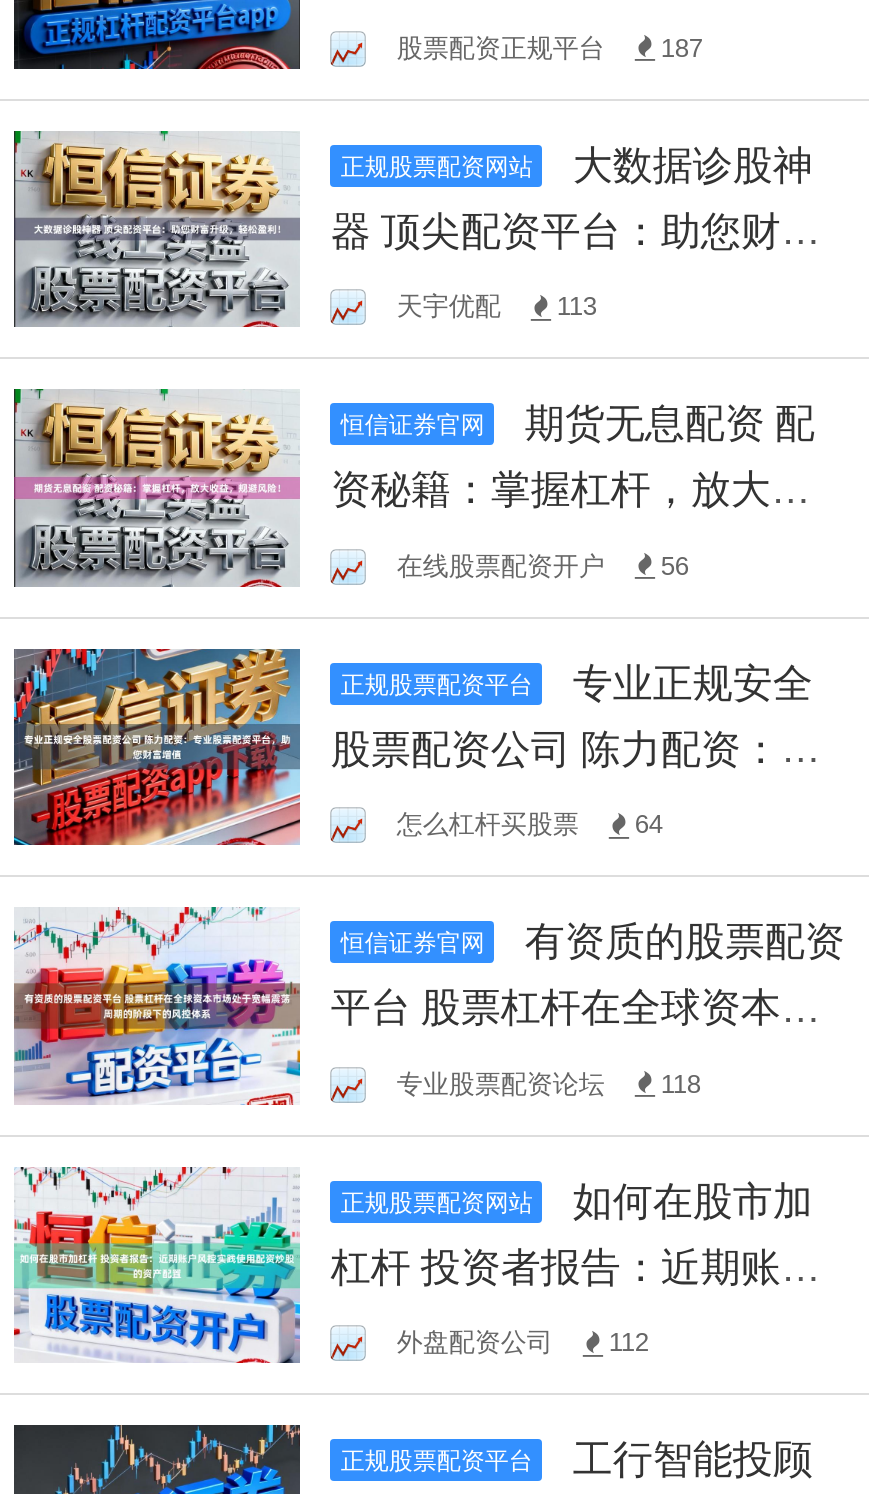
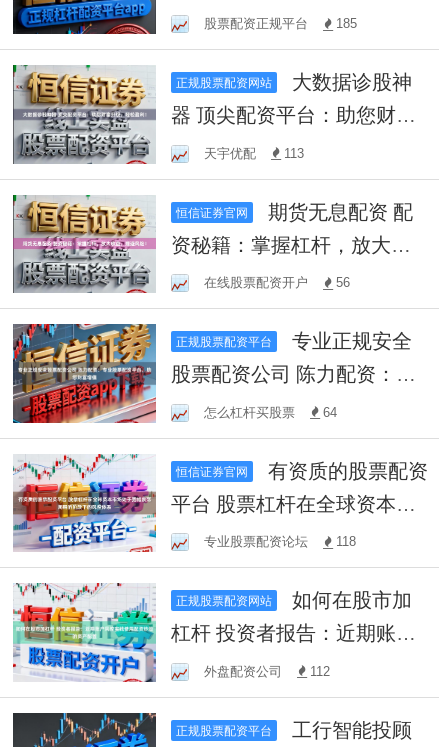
[661,32,703,62] 187 -> [336,16,357,31] 185

